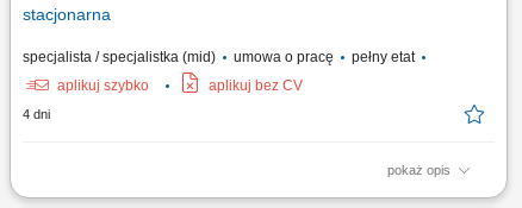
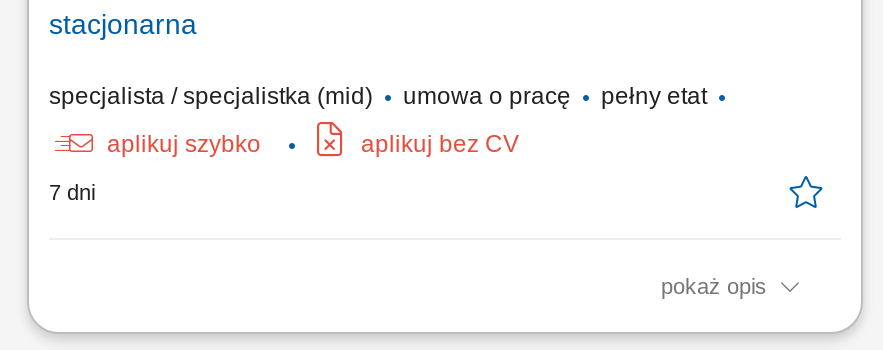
[23,107,50,121] 4 dni -> [49,180,95,204] 7 dni

